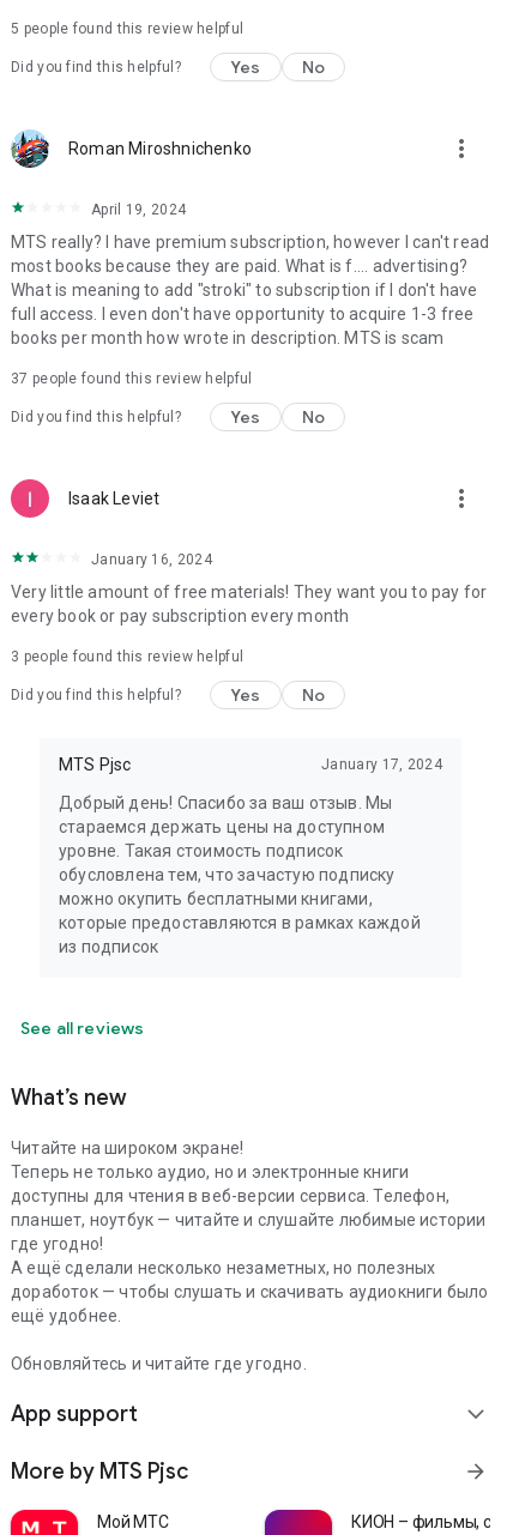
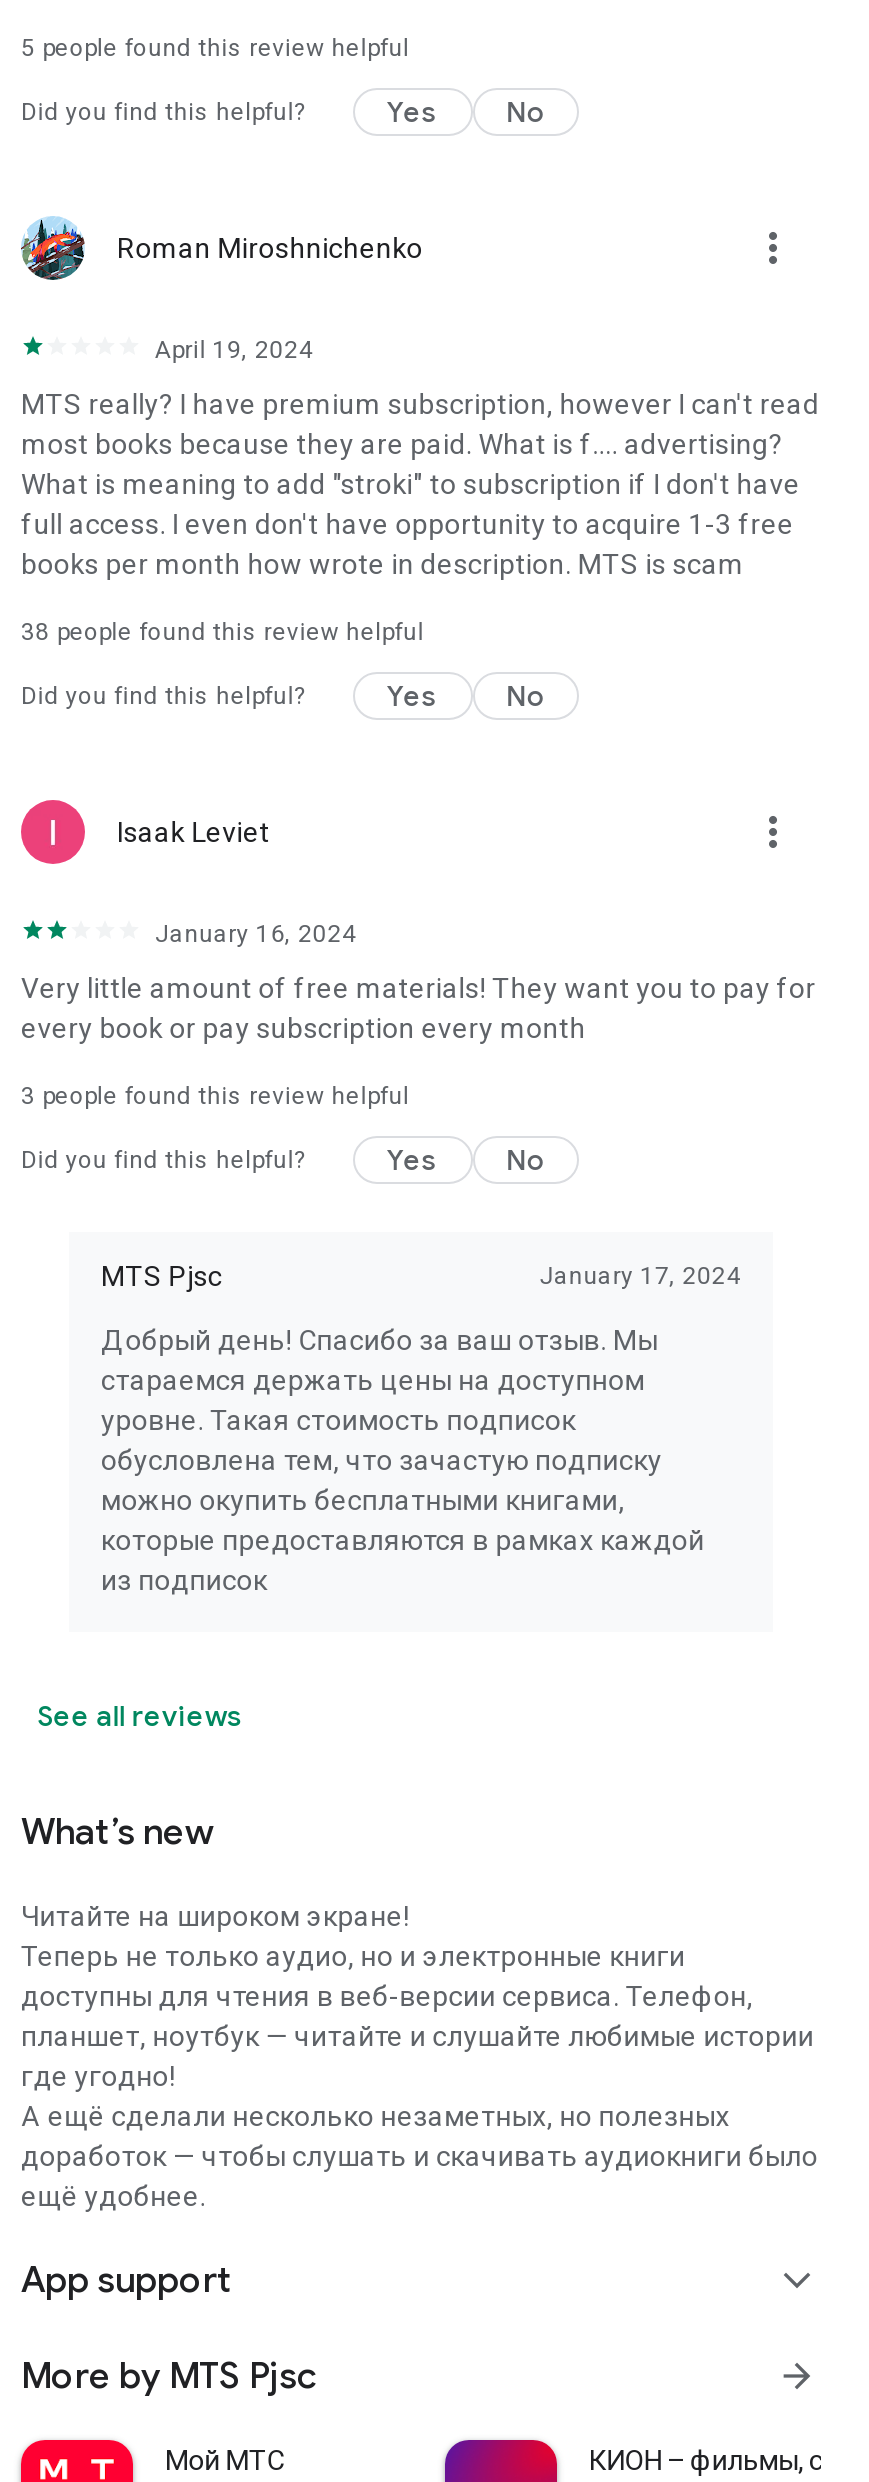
[11,370,252,387] 37 people found this review helpful -> [21,618,424,646] 38 people found this review helpful
[11,1354,307,1373] Обновляйтесь и читайте где угодно. -> none

